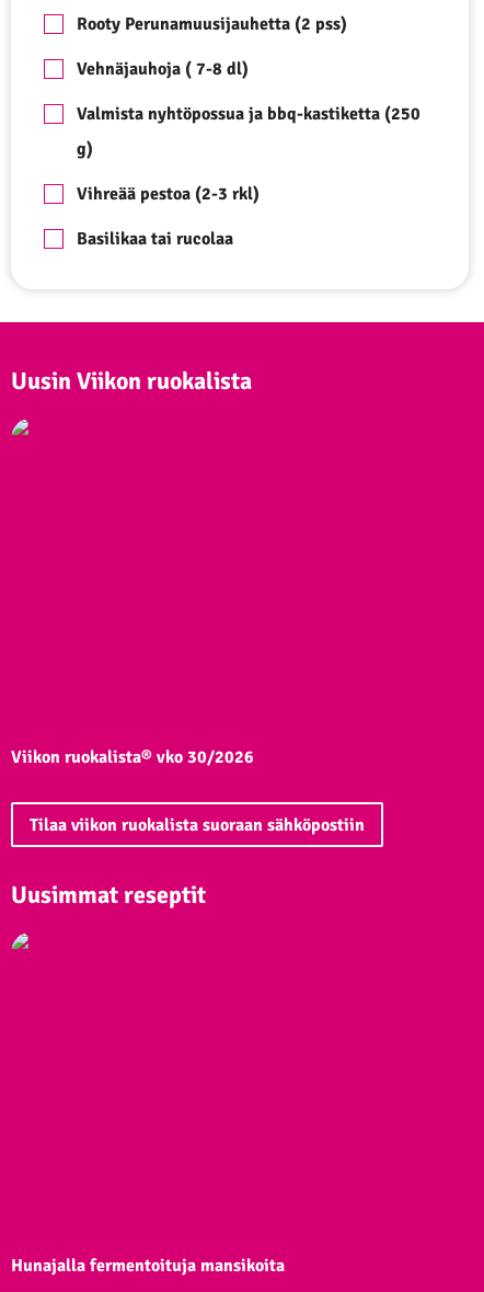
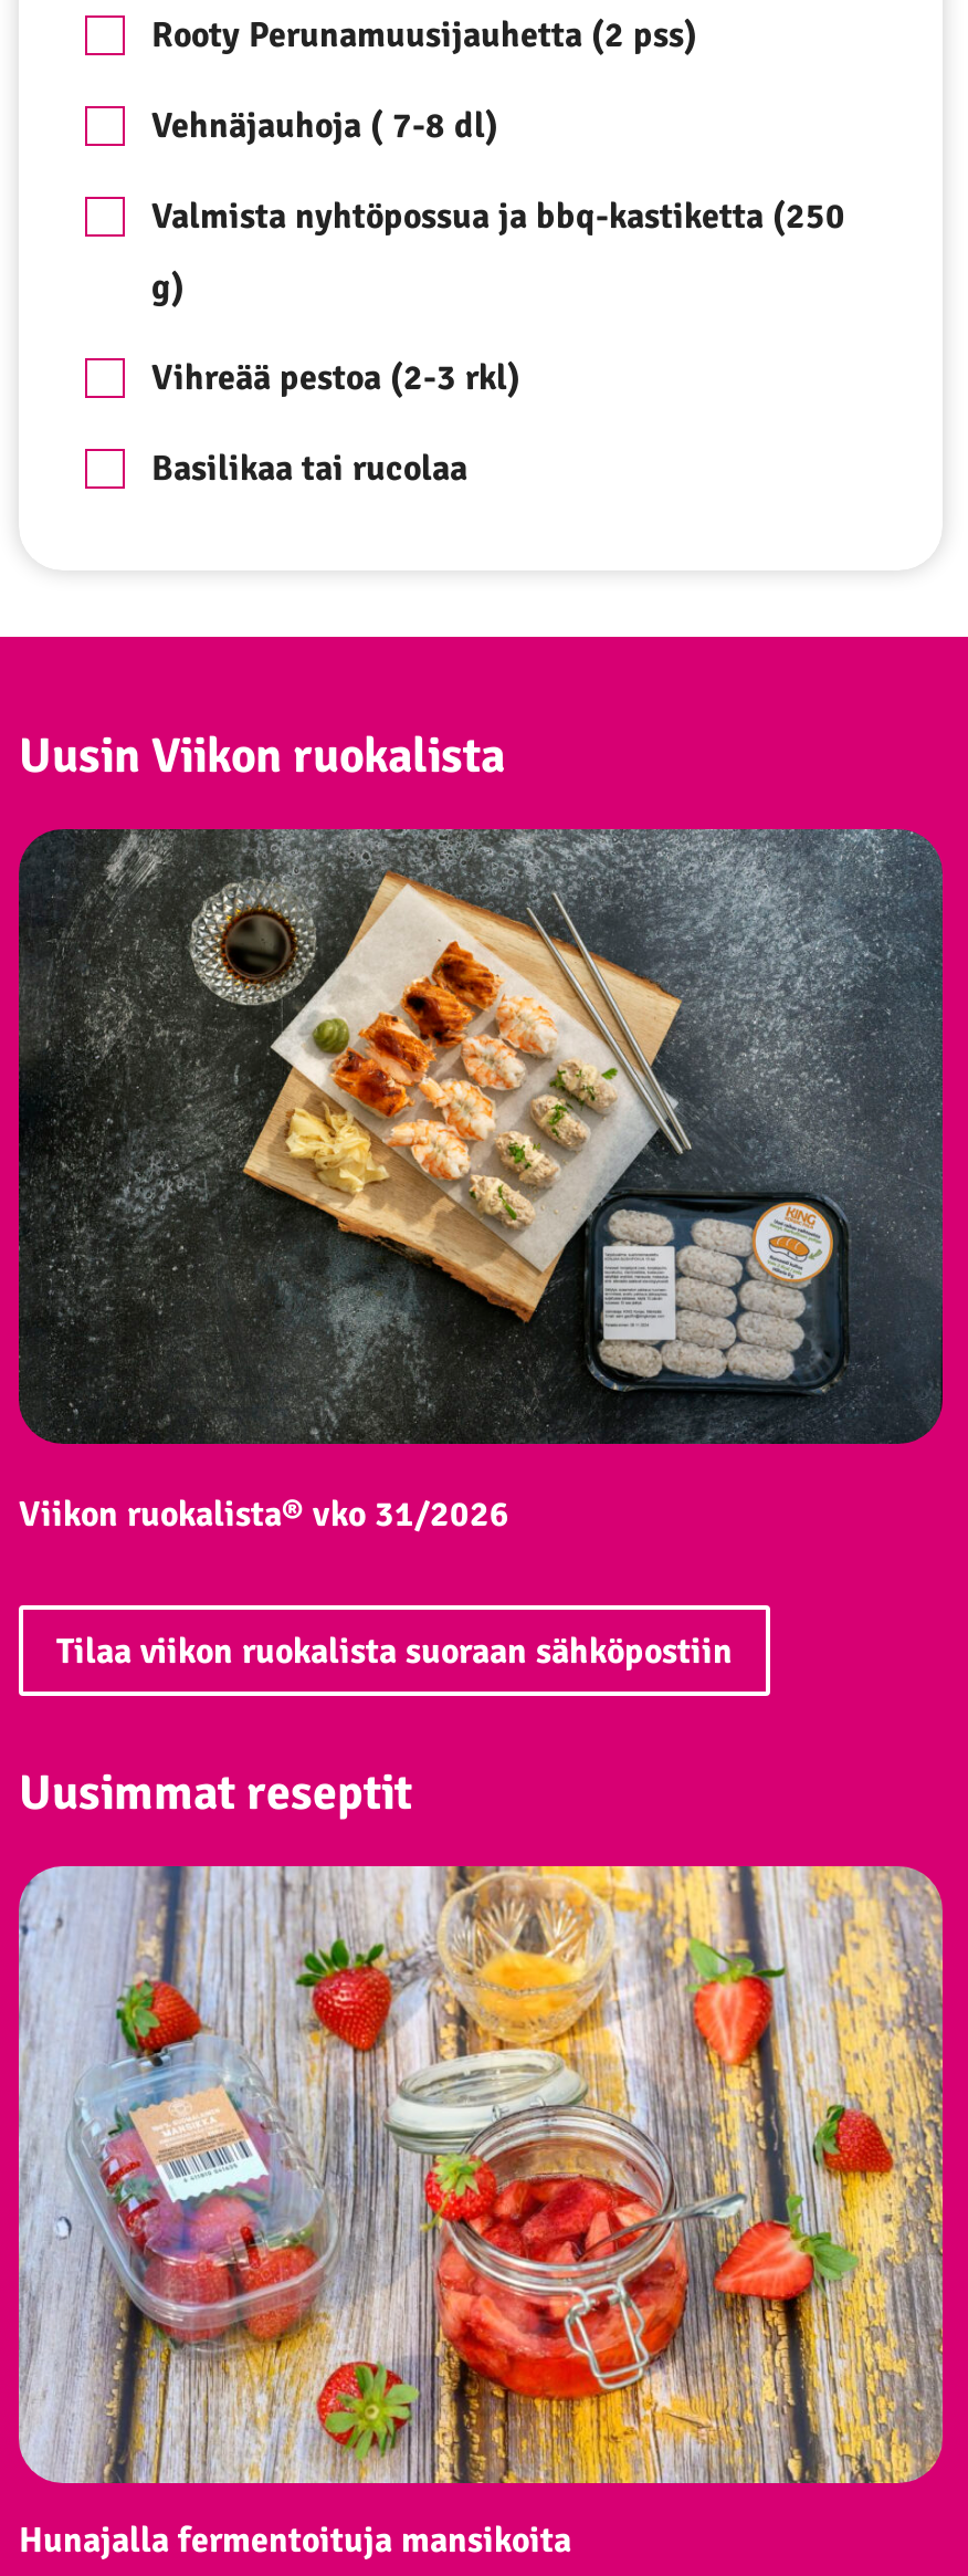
none -> [17,827,945,1446] [image]
[11,746,254,768] Viikon ruokalista® vko 30/2026 -> [19,1491,509,1536] Viikon ruokalista® vko 31/2026
none -> [17,1864,945,2485] [image]

